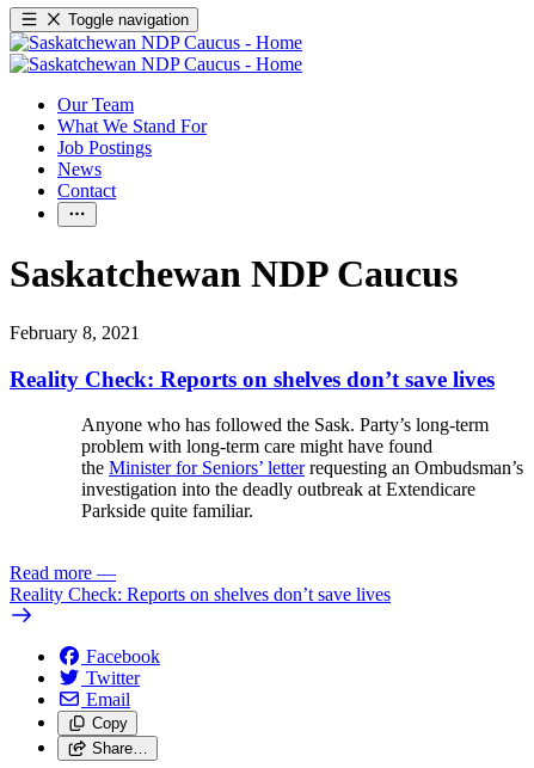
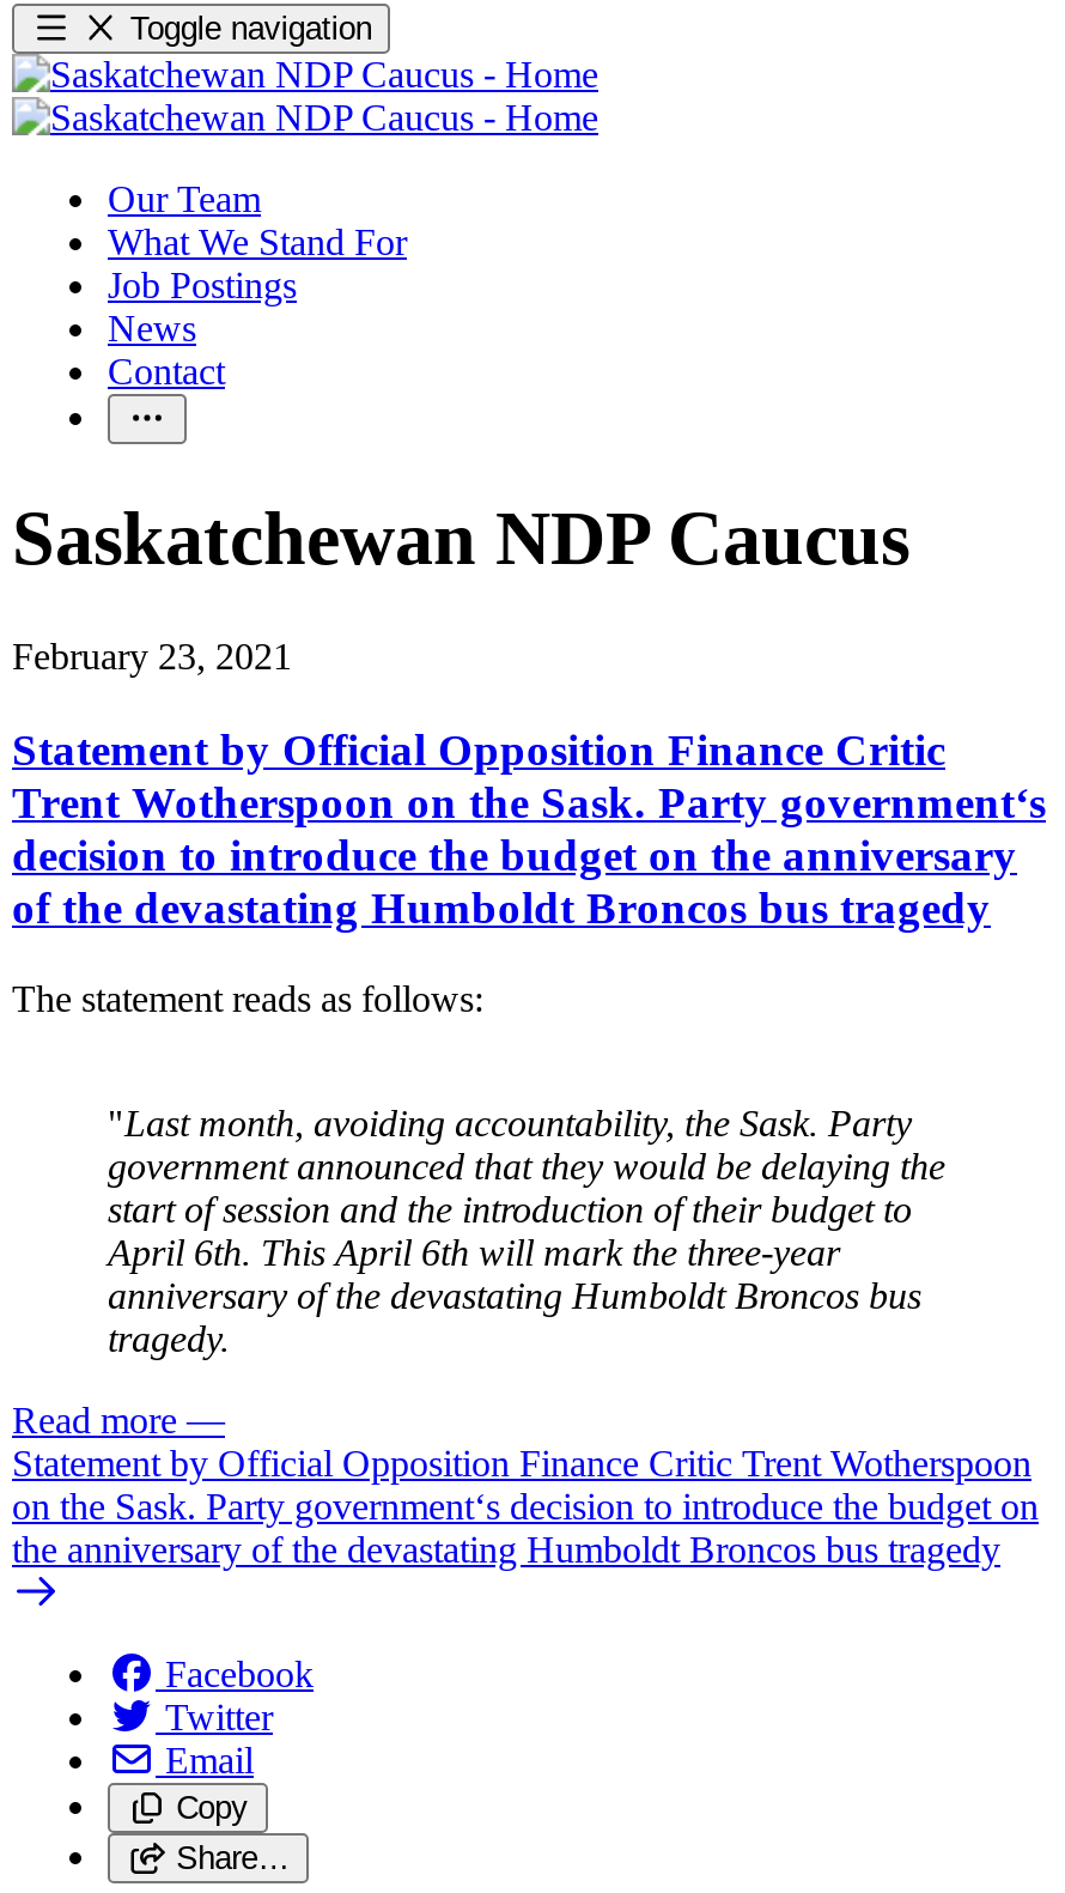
[10,322,523,521] February 8, 2021 | Reality Check: Reports on shelves don’t save lives | Anyone who has followed the Sask. Party’s long-term | problem with long-term care might have found | the Minister for Seniors’ letter requesting an Ombudsman’s | investigation into the deadly outbreak at Extendicare | Parkside quite familiar. -> [12,636,1046,1360] February 23, 2021 | Statement by Official Opposition Finance Critic | Trent Wotherspoon on the Sask. Party government‘s | decision to introduce the budget on the anniversary | of the devastating Humboldt Broncos bus tragedy | The statement reads as follows: | "Last month, avoiding accountability, the Sask. Party | government announced that they would be delaying the | start of session and the introduction of their budget to | April 6th. This April 6th will mark the three-year | anniversary of the devastating Humboldt Broncos bus | tragedy.
[10,584,391,605] Reality Check: Reports on shelves don’t save lives -> [12,1444,1039,1570] Statement by Official Opposition Finance Critic Trent Wotherspoon | on the Sask. Party government‘s decision to introduce the budget on | the anniversary of the devastating Humboldt Broncos bus tragedy

